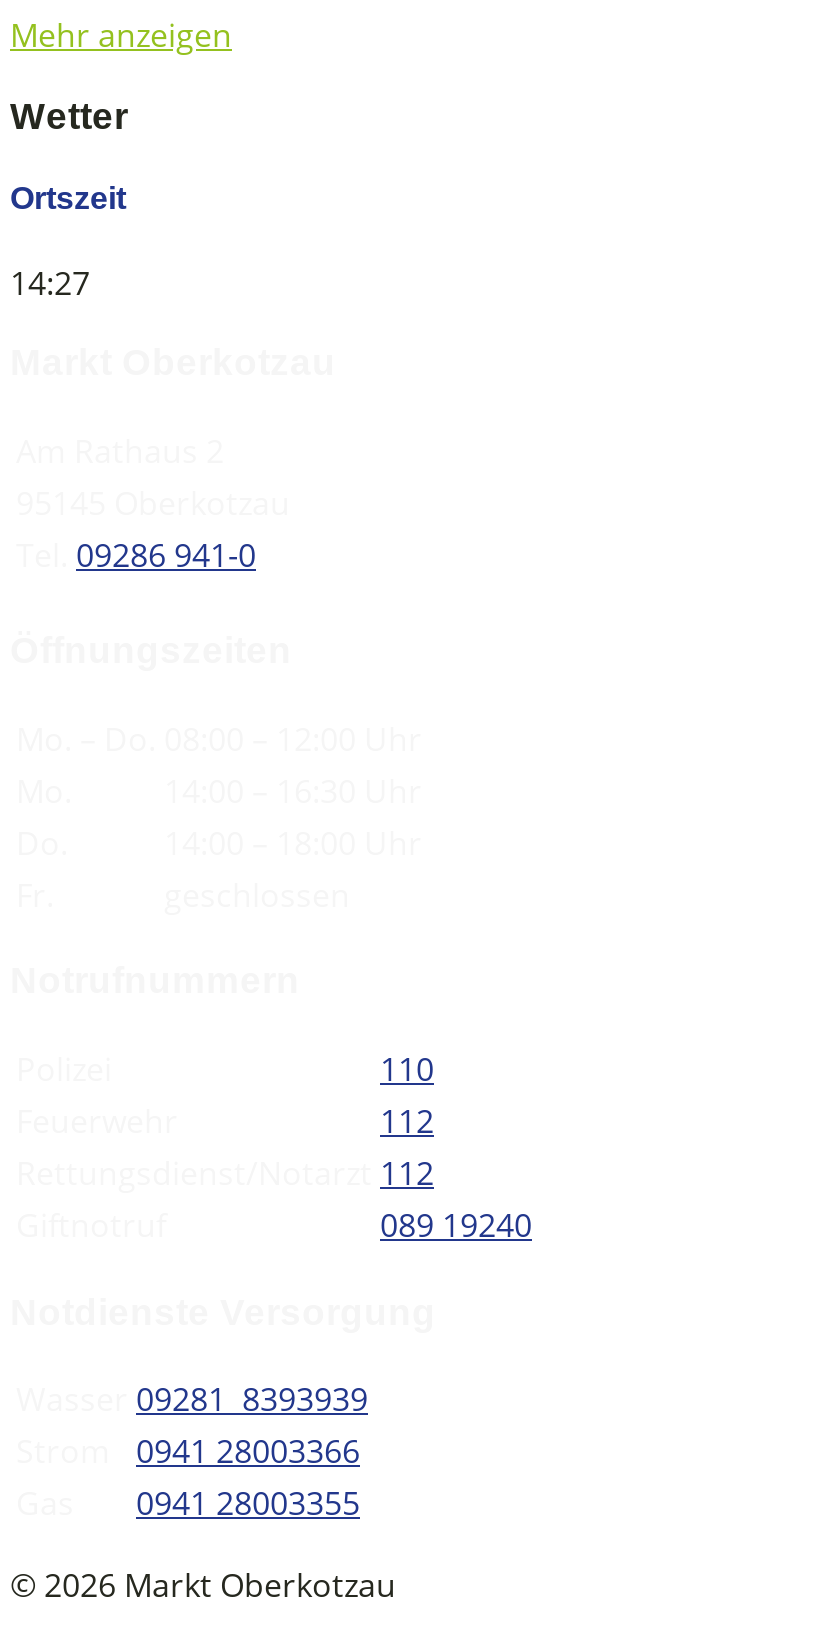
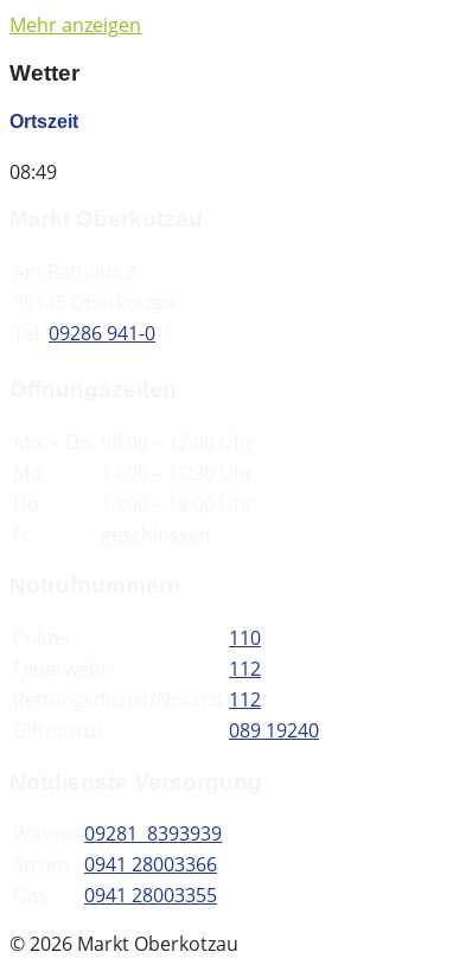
[10,260,90,304] 14:27 -> [9,158,57,184] 08:49

